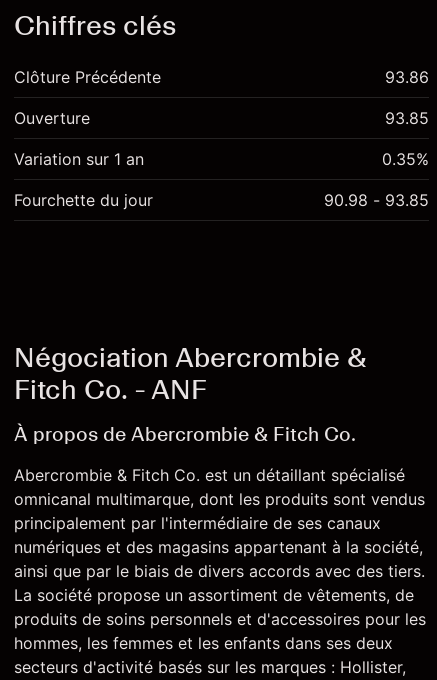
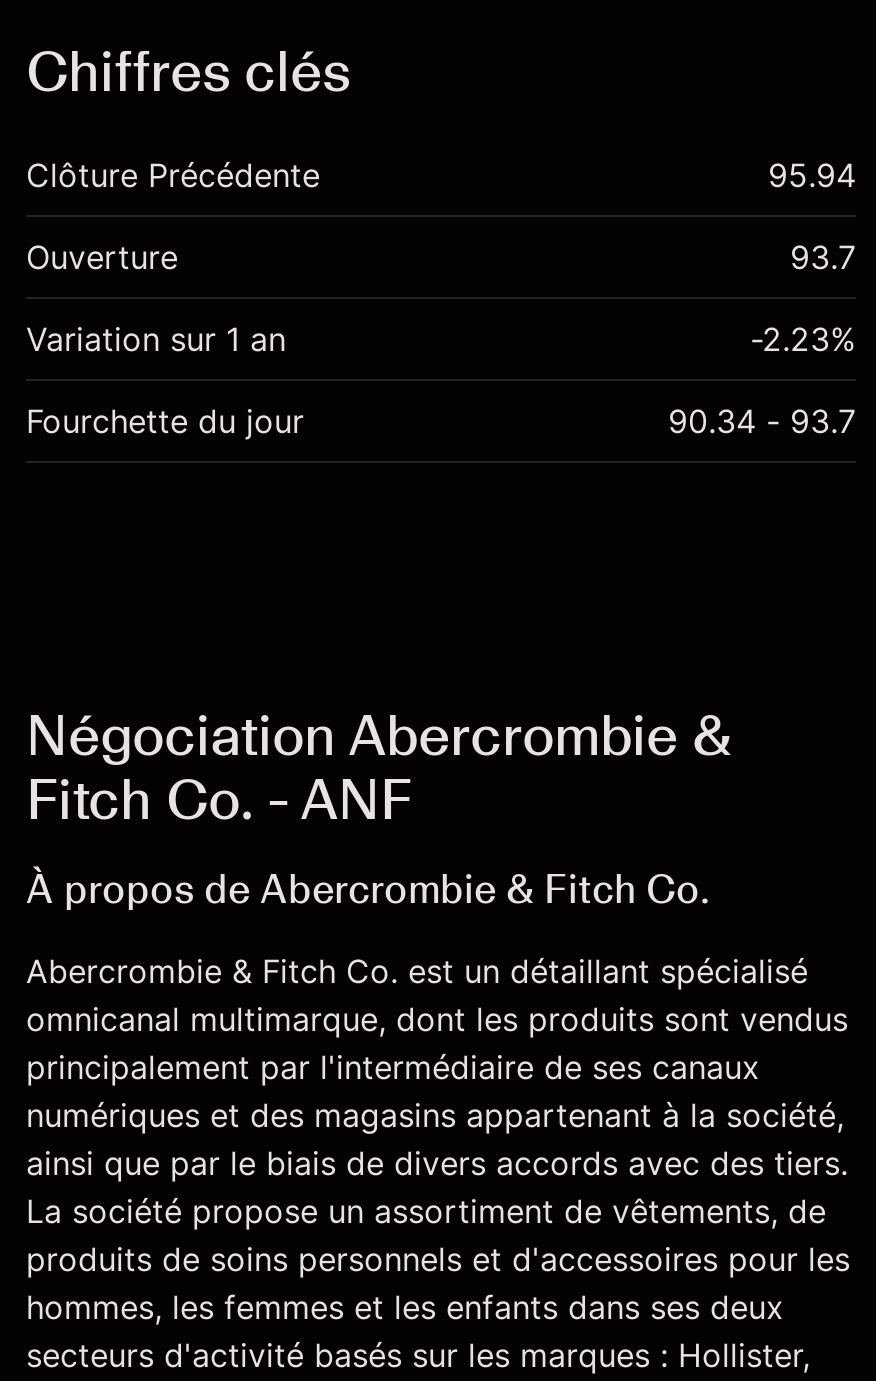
[385,67,429,87] 93.86 -> [768,155,856,195] 95.94
[385,108,429,128] 93.85 -> [790,237,856,277] 93.7
[382,149,429,169] 0.35% -> [750,319,856,359] -2.23%
[324,190,429,210] 90.98 - 93.85 -> [668,401,856,441] 90.34 - 93.7

